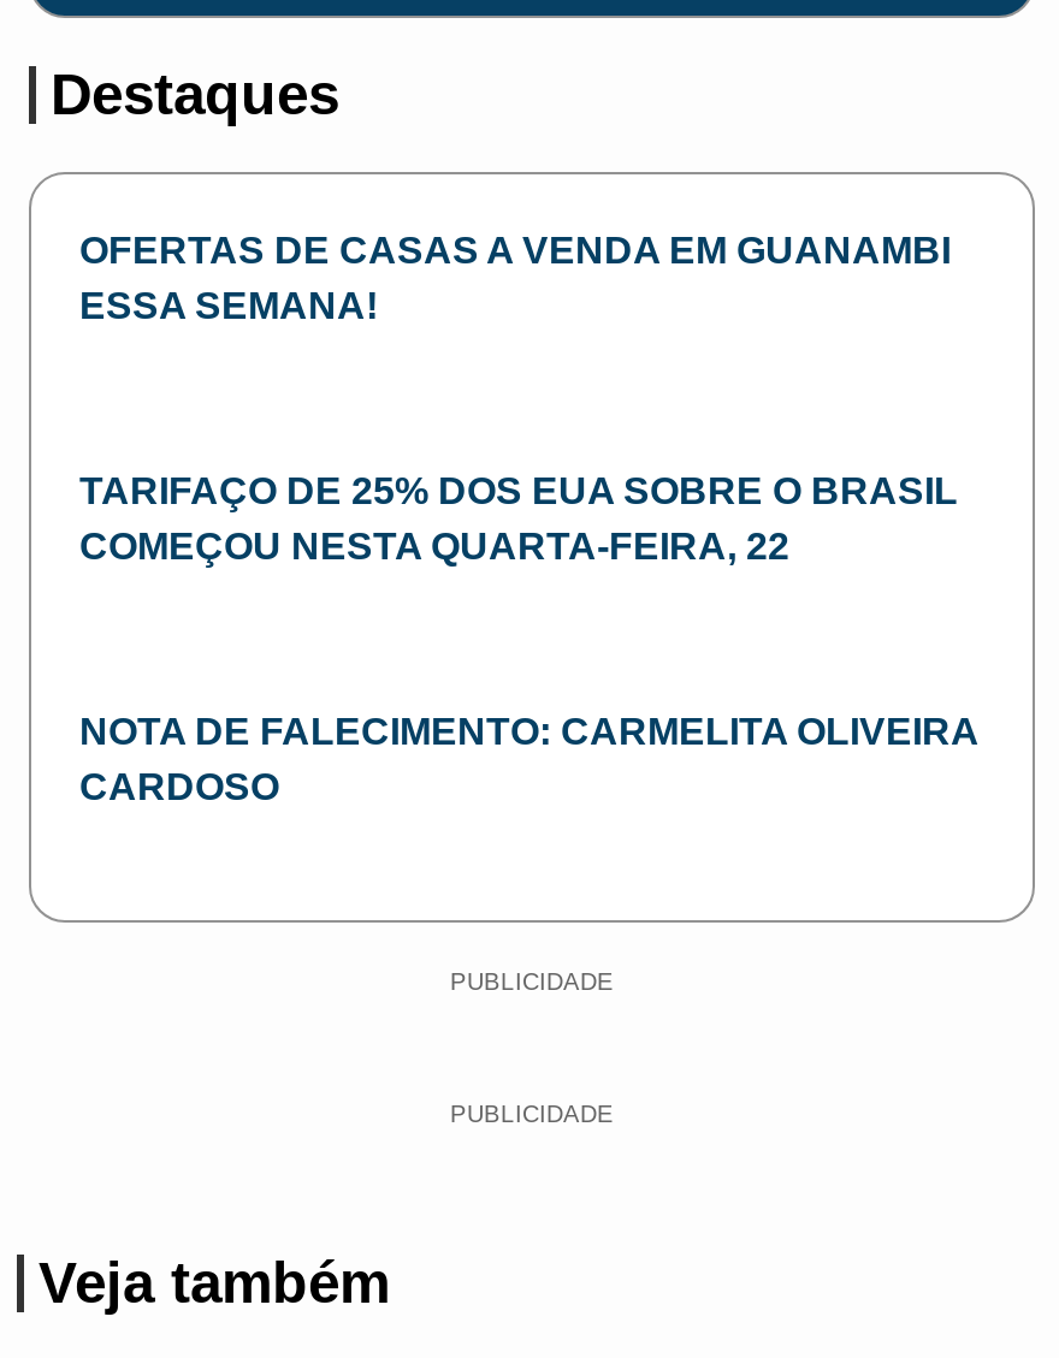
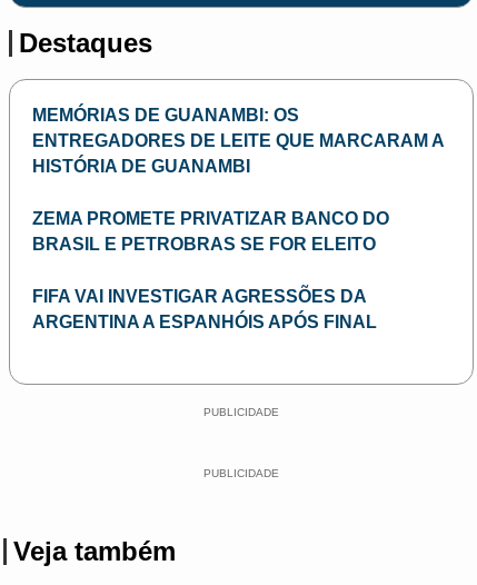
[79,230,951,326] OFERTAS DE CASAS A VENDA EM GUANAMBI | ESSA SEMANA! -> [32,106,444,176] MEMÓRIAS DE GUANAMBI: OS | ENTREGADORES DE LEITE QUE MARCARAM A | HISTÓRIA DE GUANAMBI
[79,470,958,567] TARIFAÇO DE 25% DOS EUA SOBRE O BRASIL | COMEÇOU NESTA QUARTA-FEIRA, 22 -> [32,210,389,254] ZEMA PROMETE PRIVATIZAR BANCO DO | BRASIL E PETROBRAS SE FOR ELEITO
[79,711,977,807] NOTA DE FALECIMENTO: CARMELITA OLIVEIRA | CARDOSO -> [32,287,377,332] FIFA VAI INVESTIGAR AGRESSÕES DA | ARGENTINA A ESPANHÓIS APÓS FINAL

